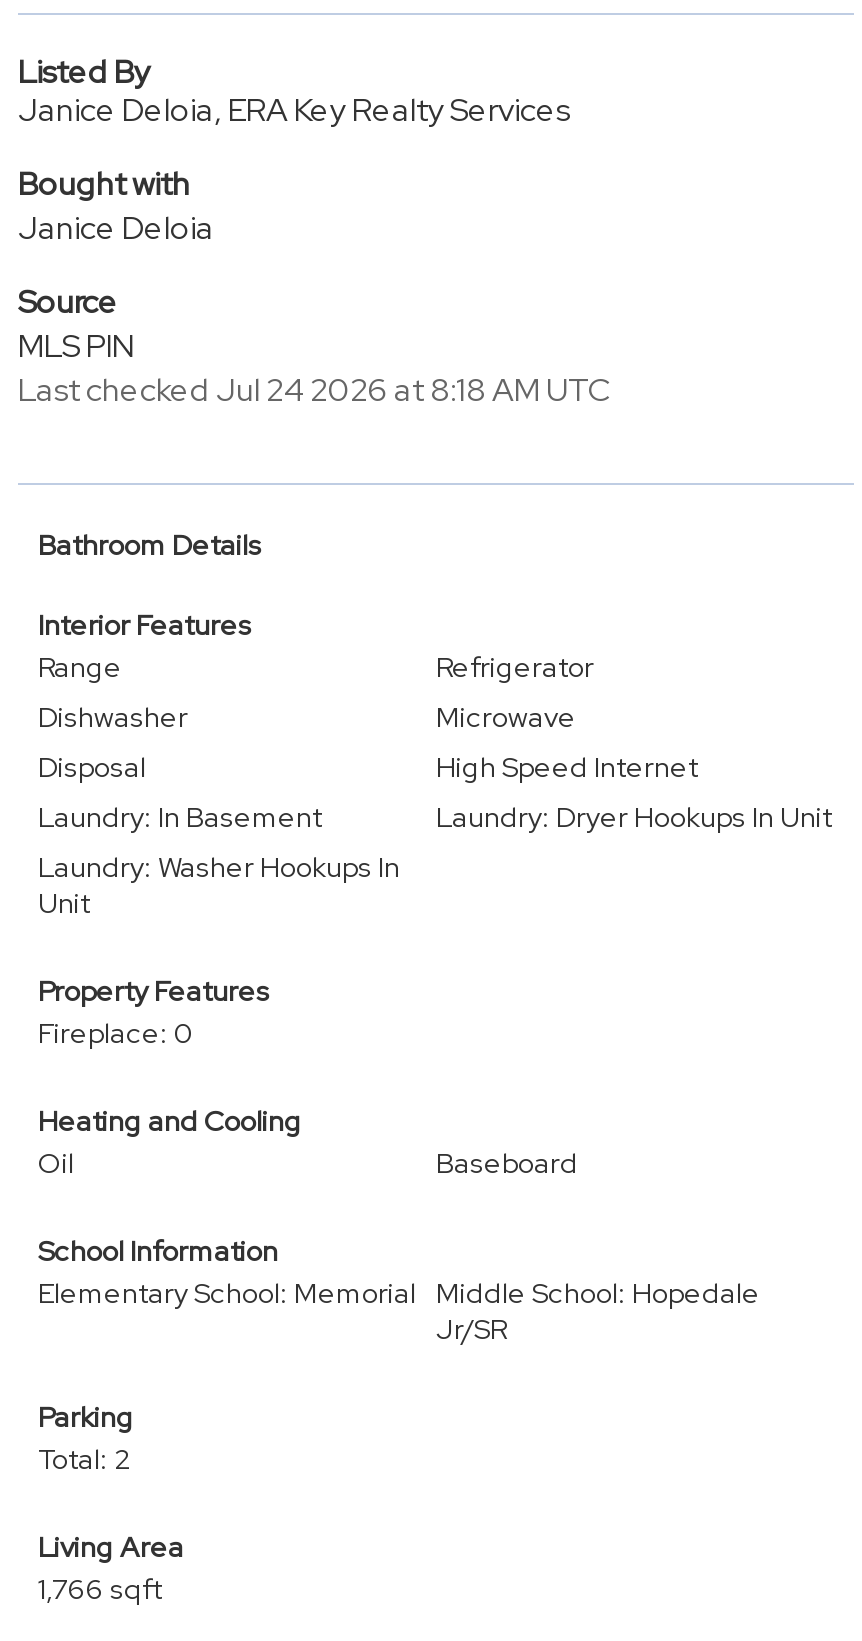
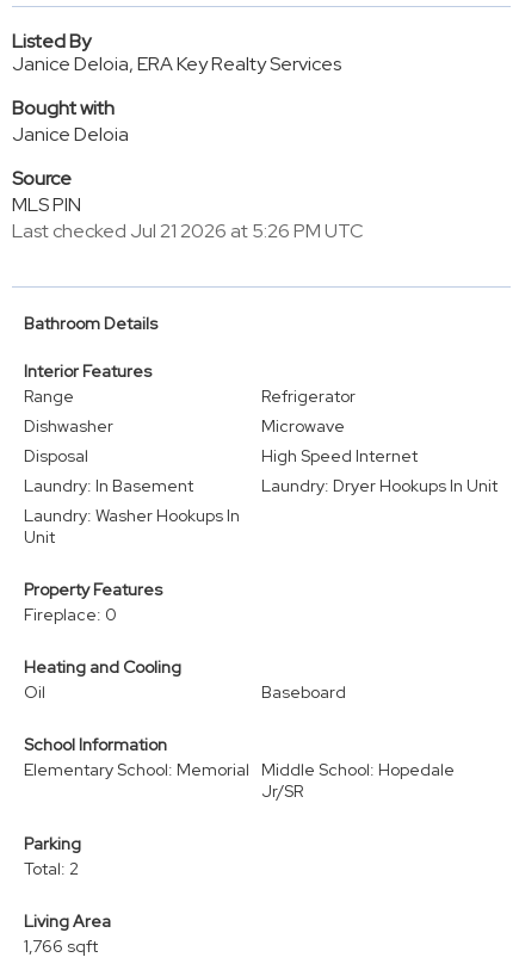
[18,369,612,411] Last checked Jul 24 2026 at 8:18 AM UTC -> [12,218,364,243] Last checked Jul 21 2026 at 5:26 PM UTC

